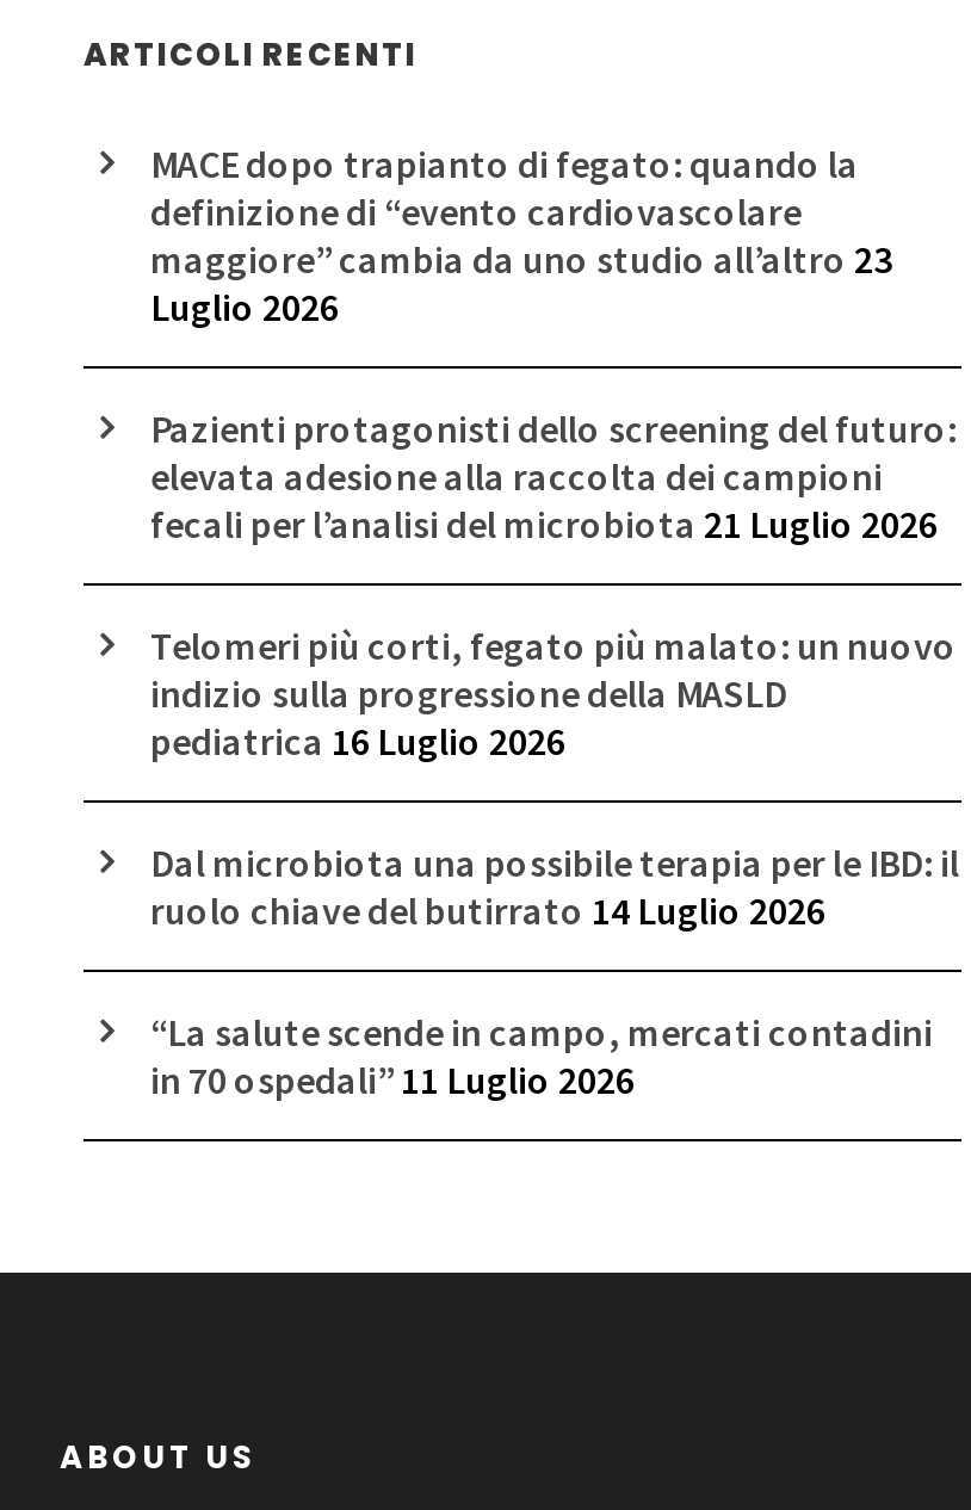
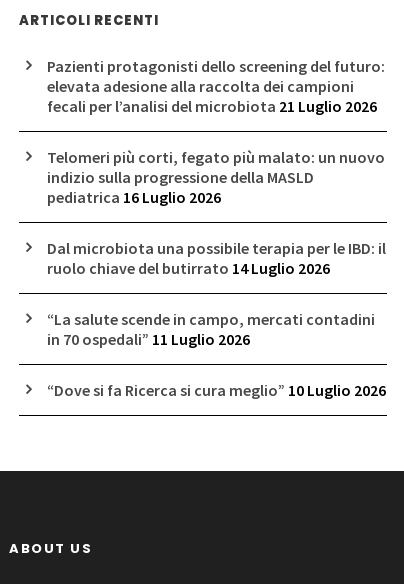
[150,140,892,331] MACE dopo trapianto di fegato: quando la | definizione di “evento cardiovascolare | maggiore” cambia da uno studio all’altro 23 | Luglio 2026 -> none
moved [150,405,959,1104] -> [47,56,386,349]: Pazienti protagonisti dello screening del futuro: | elevata adesione alla raccolta dei campioni | fecali per l’analisi del microbiota 21 Luglio 2026 | ... | “La salute scende in campo, mercati contadini | in 70 ospedali” 11 Luglio 2026
none -> [47,380,386,400] “Dove si fa Ricerca si cura meglio” 10 Luglio 2026

